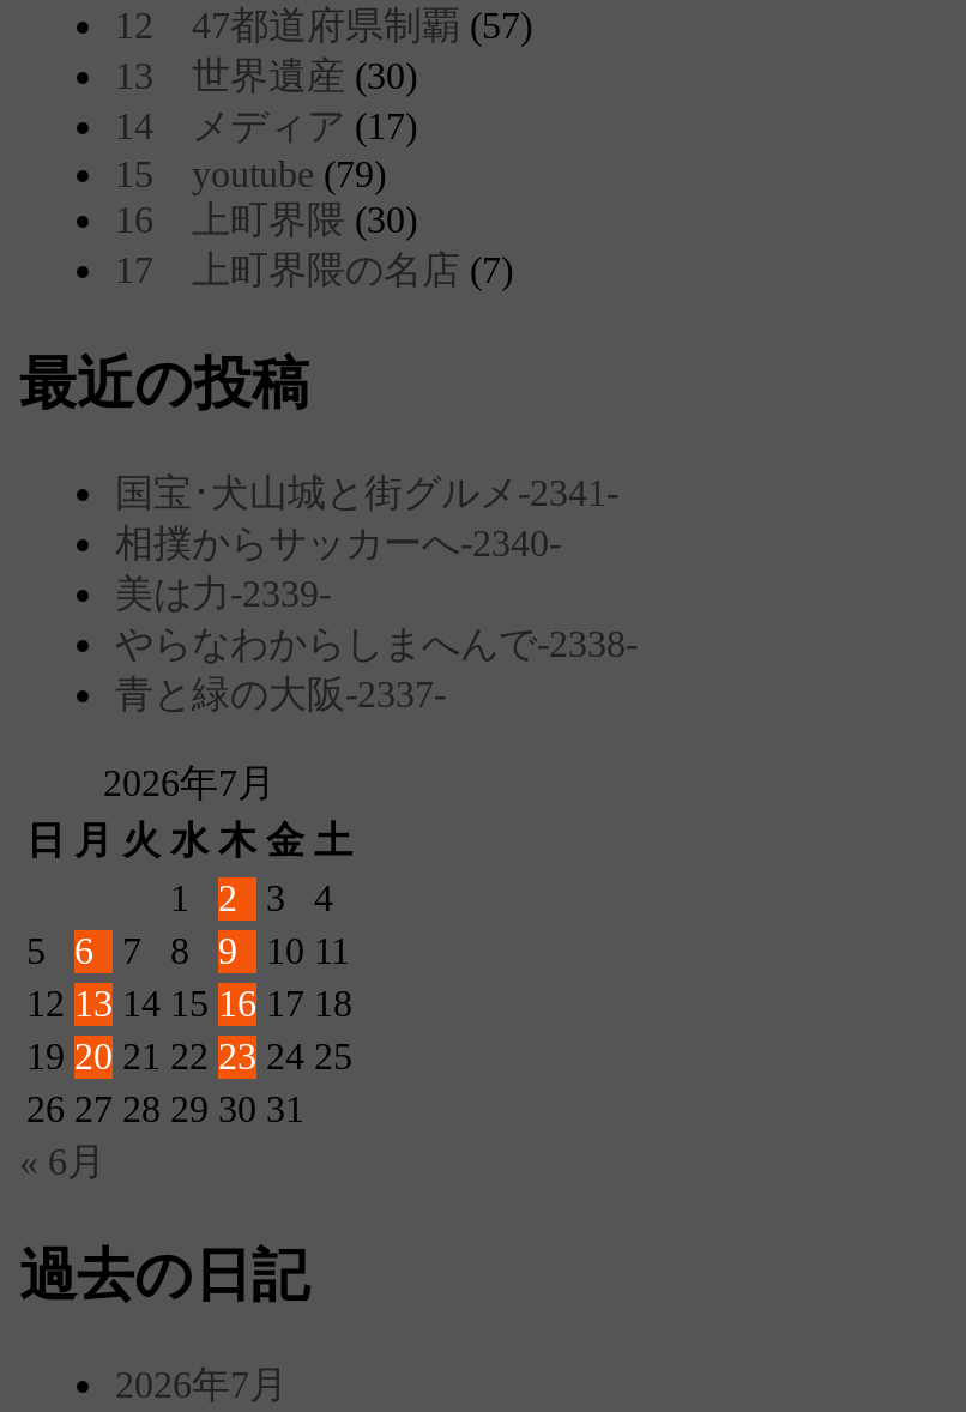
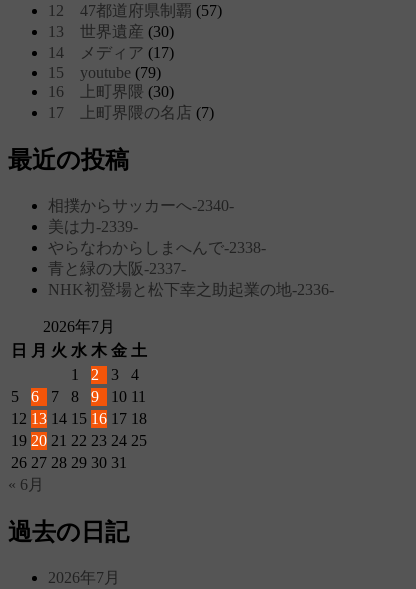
[115,473,618,513] 国宝･犬山城と街グルメ‐2341‐ -> none
moved [115,523,638,715] -> [48,197,266,277]: 相撲からサッカーへ‐2340‐ | 美は力‐2339‐ | やらなわからしまへんで‐2338‐ | 青と緑の大阪‐2337‐
none -> [48,281,334,298] NHK初登場と松下幸之助起業の地‐2336‐

